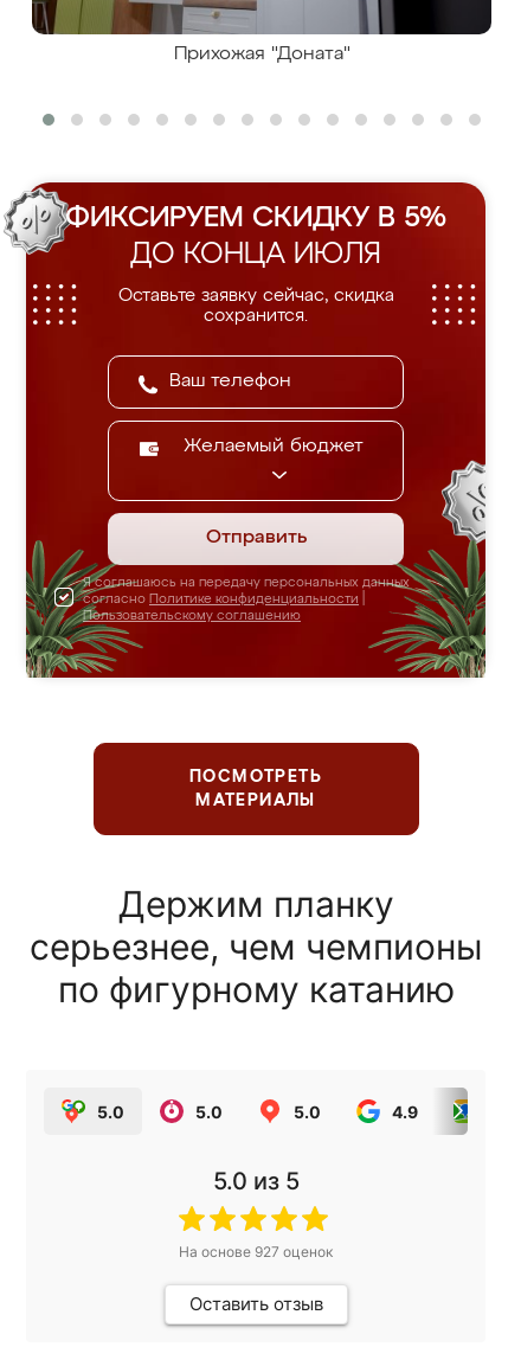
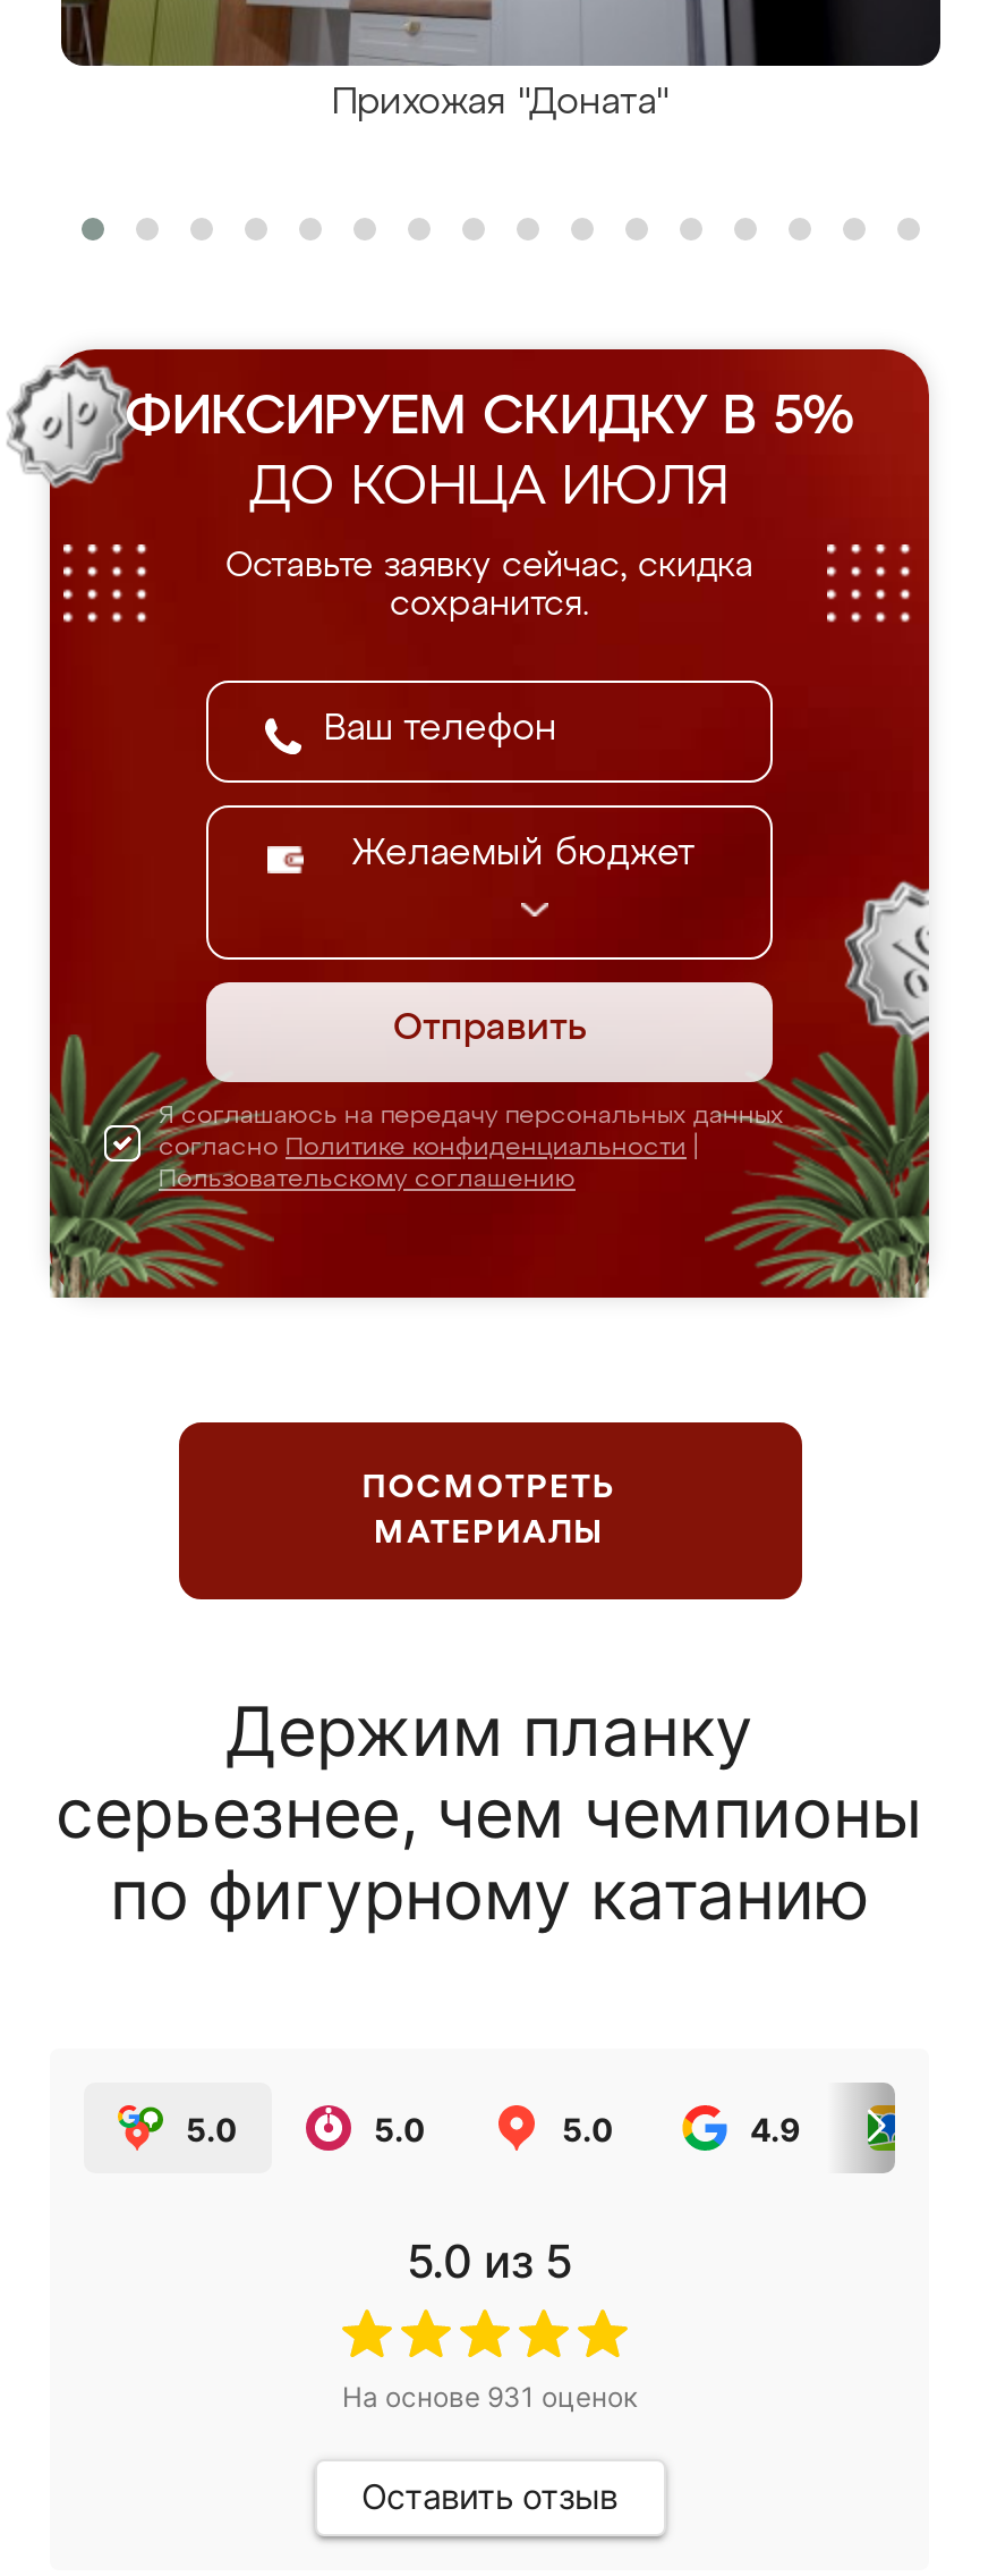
[179,1243,333,1261] На основе 927 оценок -> [342,2380,637,2414] На основе 931 оценок

